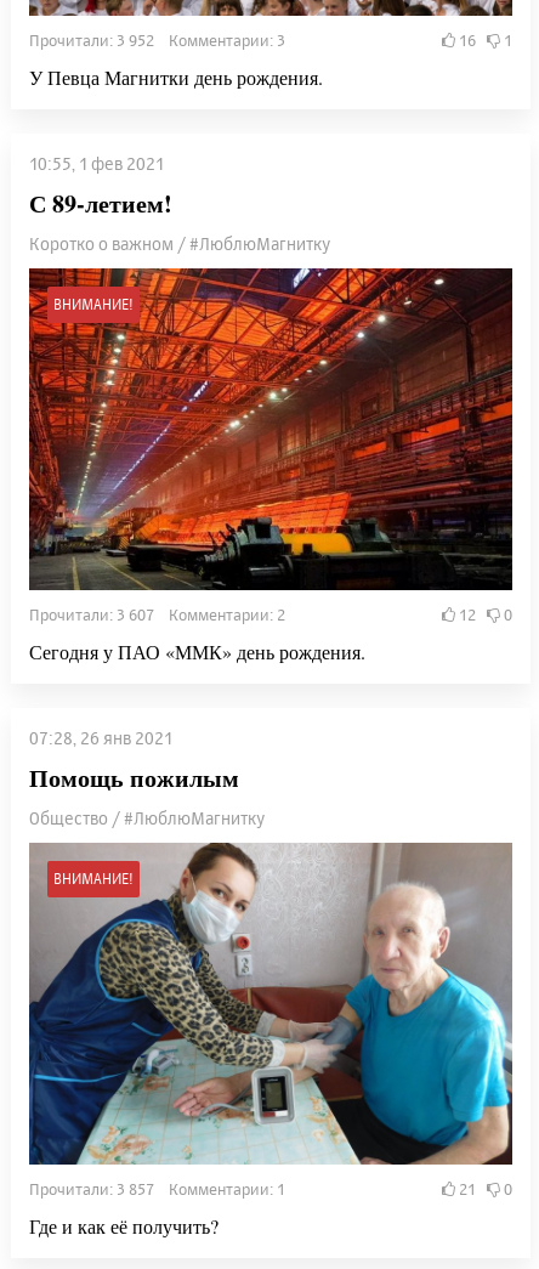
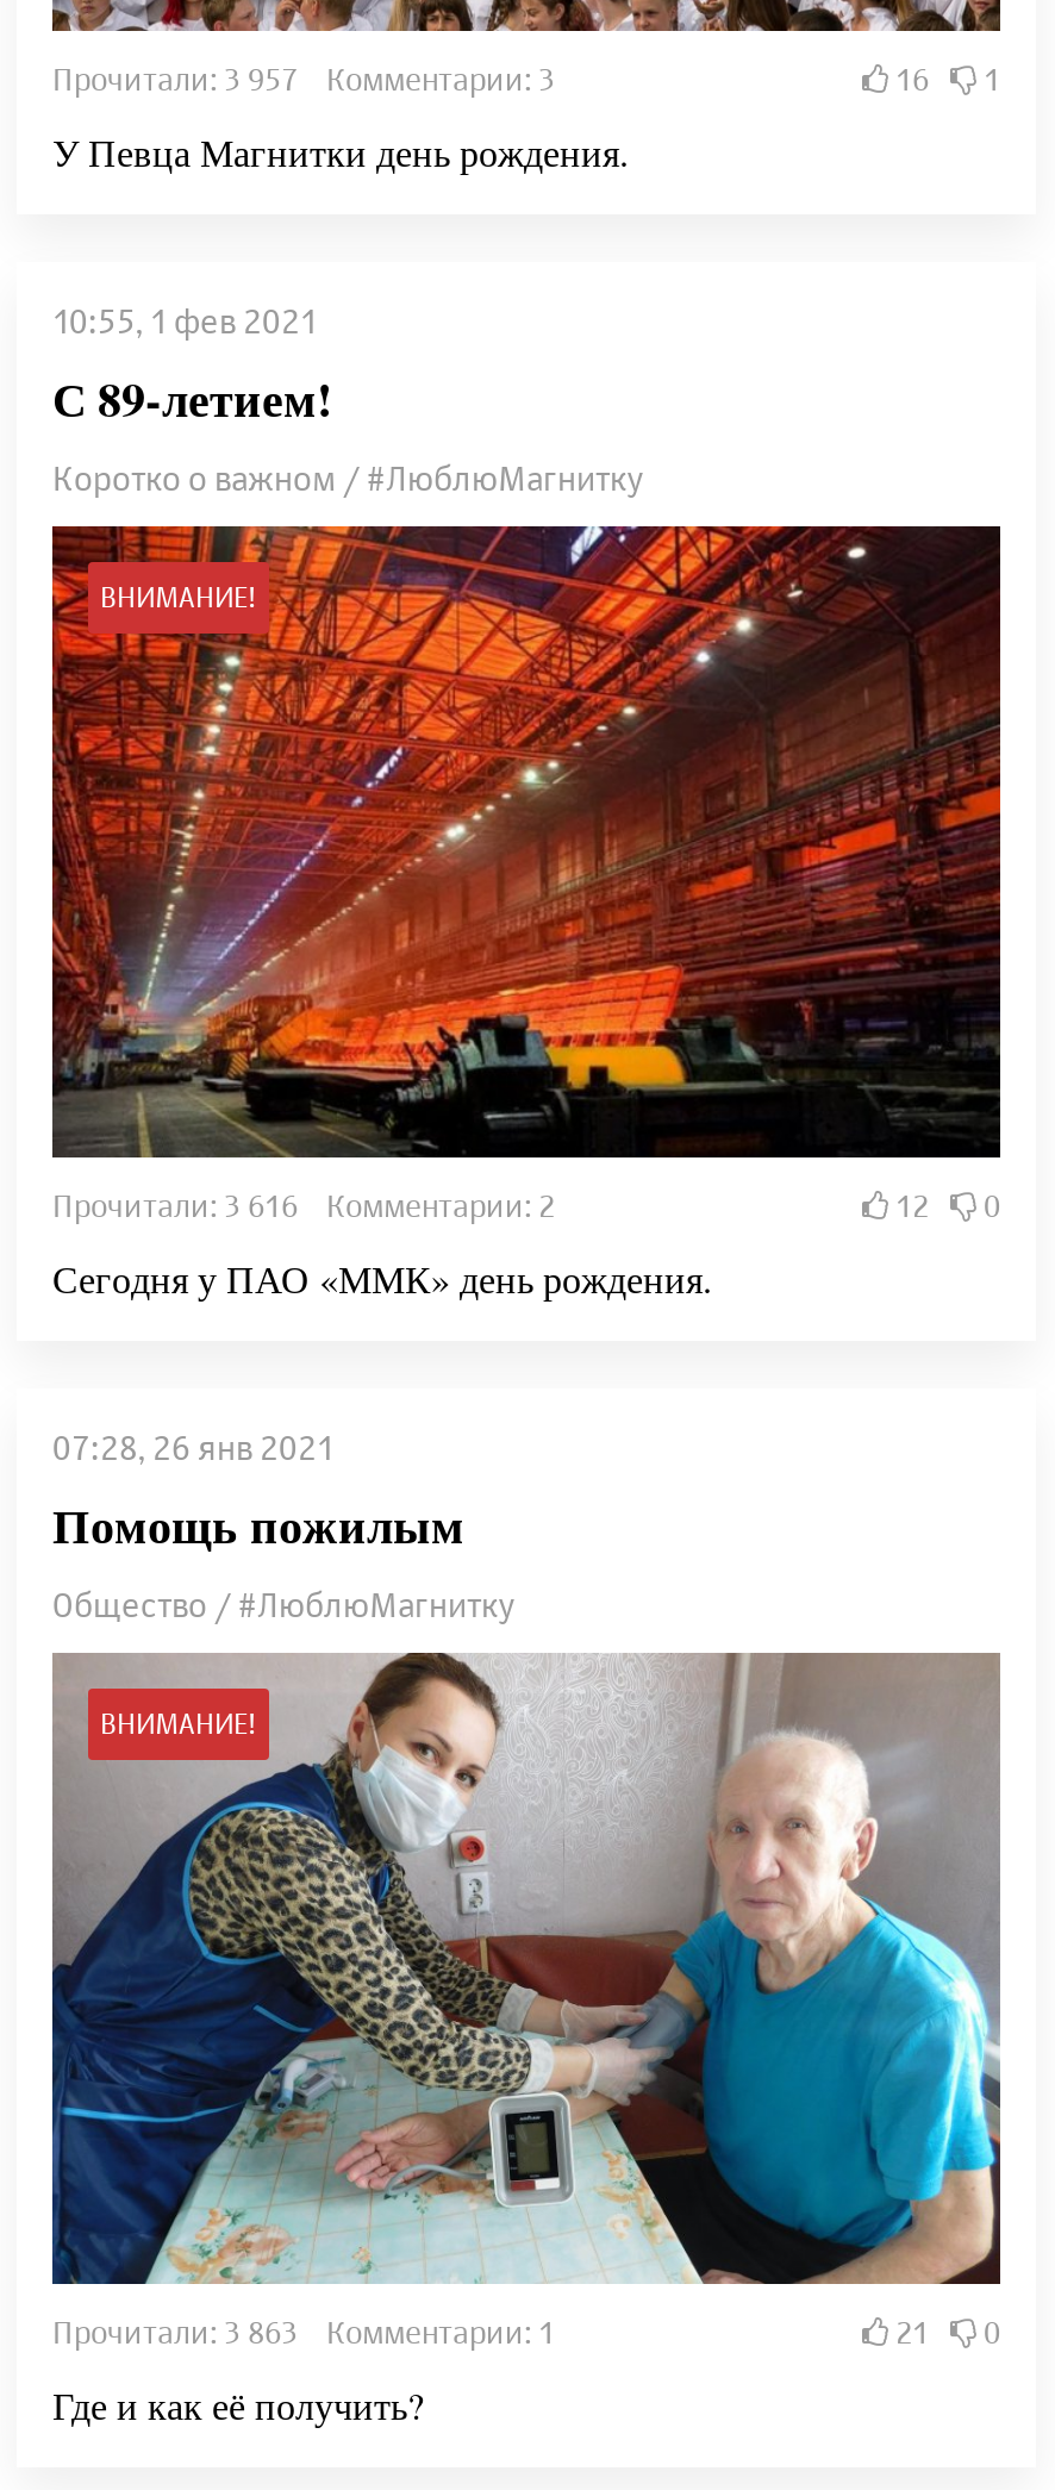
[29,30,285,50] Прочитали: 3 952 Комментарии: 3 -> [52,60,555,98] Прочитали: 3 957 Комментарии: 3
[29,604,285,624] Прочитали: 3 607 Комментарии: 2 -> [52,1185,555,1223] Прочитали: 3 616 Комментарии: 2
[29,1179,285,1198] Прочитали: 3 857 Комментарии: 1 -> [52,2312,555,2350] Прочитали: 3 863 Комментарии: 1

